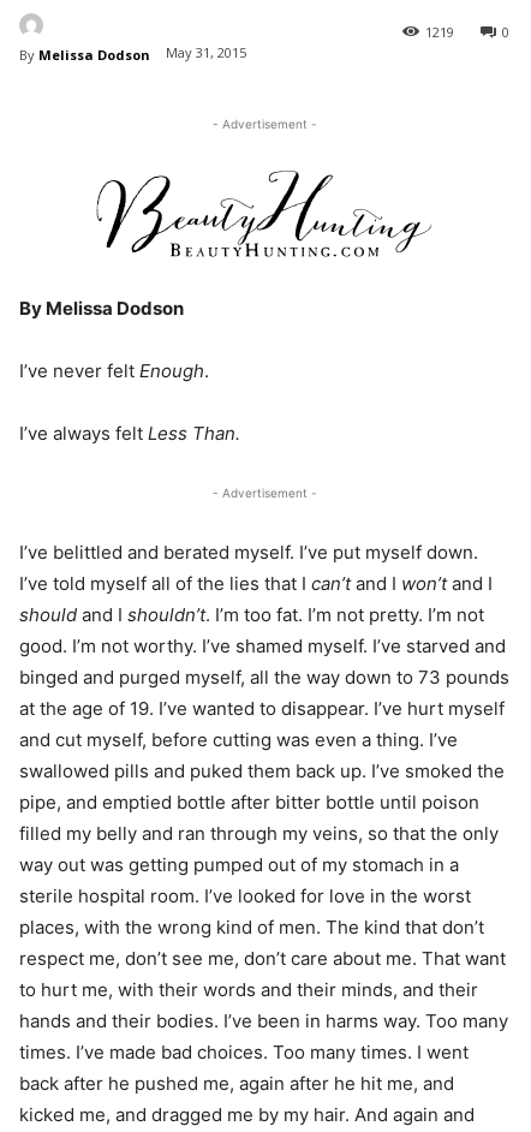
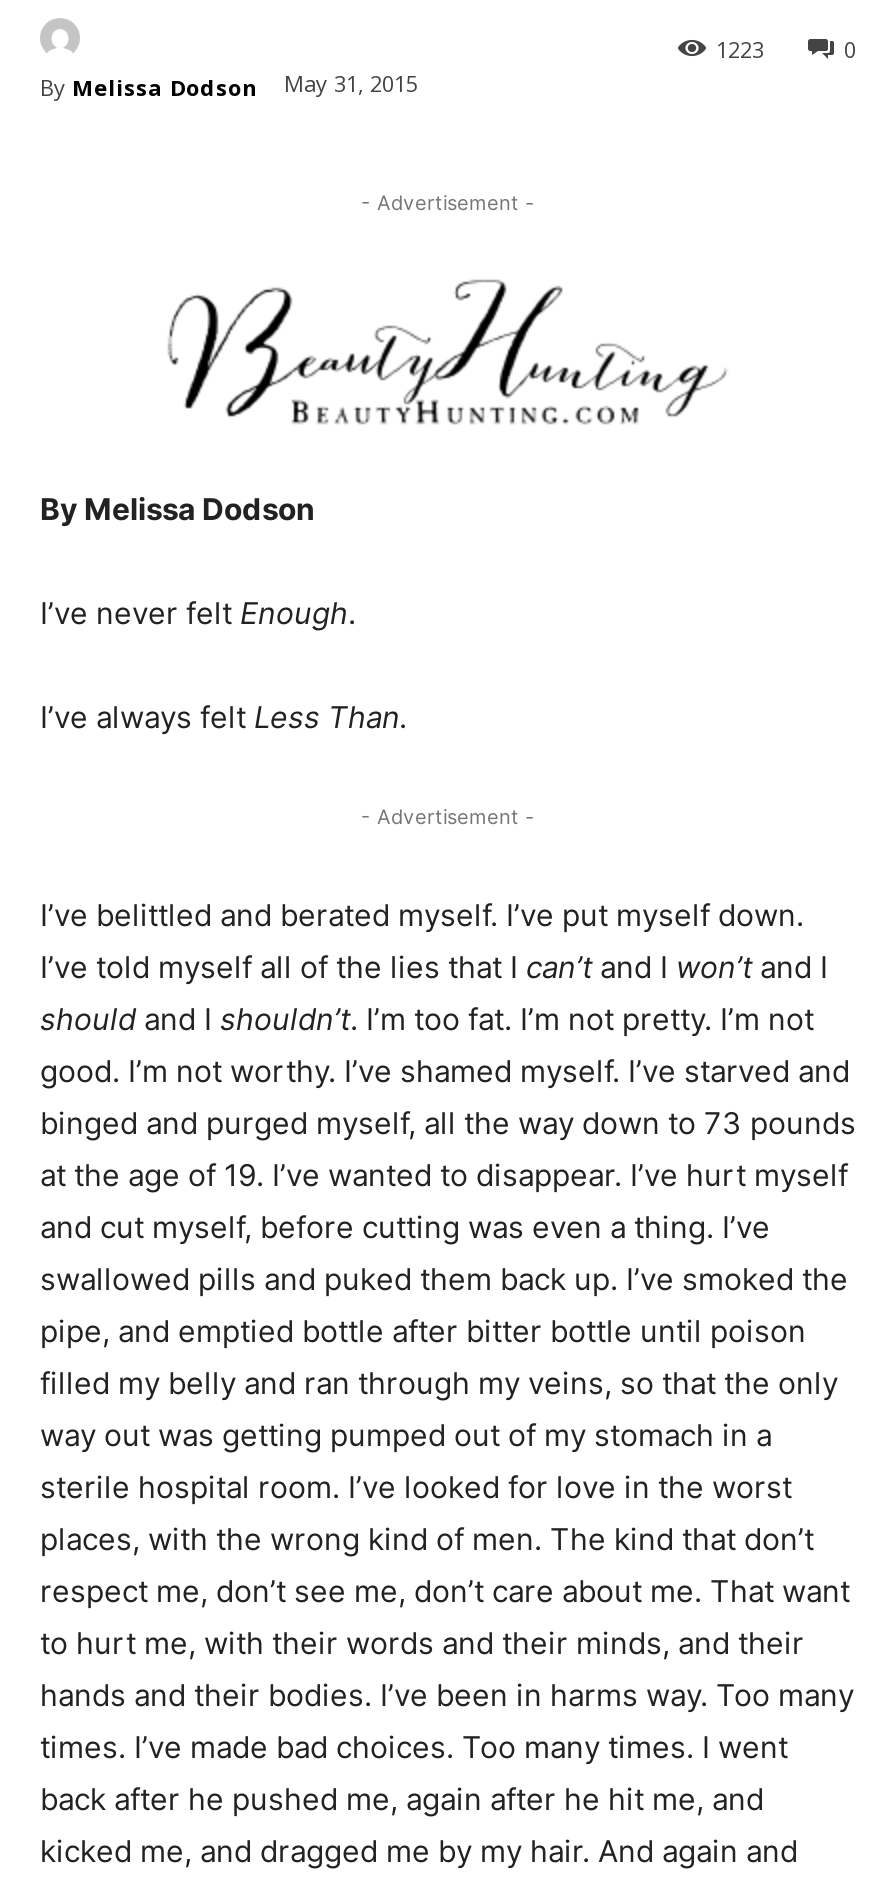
[425,23,454,41] 1219 -> [716,34,764,64] 1223

